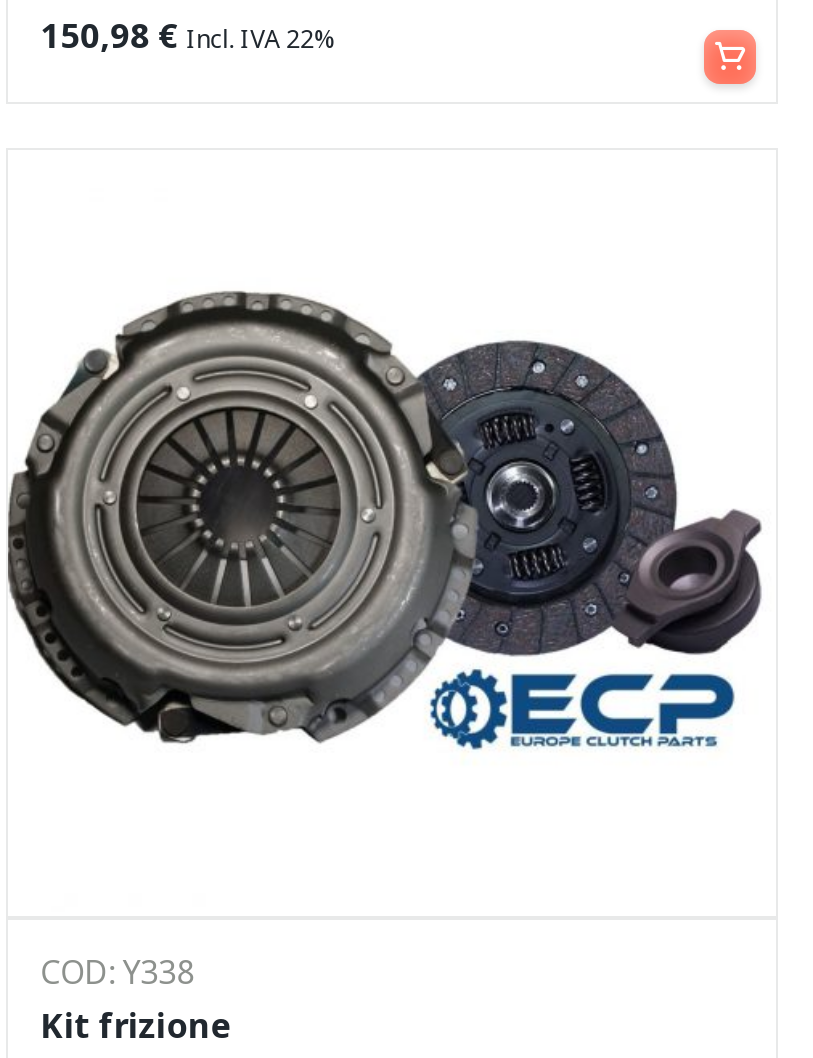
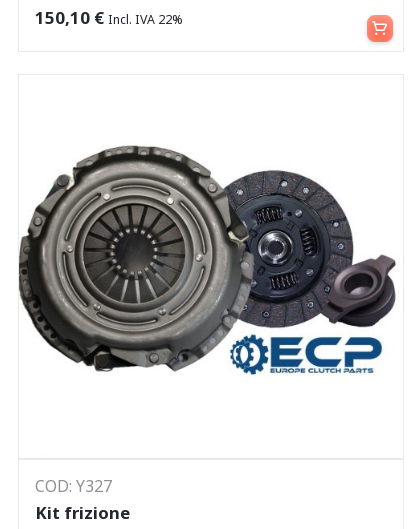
[40,12,336,58] 150,98 € Incl. IVA 22% -> [35,6,183,29] 150,10 € Incl. IVA 22%
[40,950,194,994] COD: Y338 -> [35,475,112,497] COD: Y327

